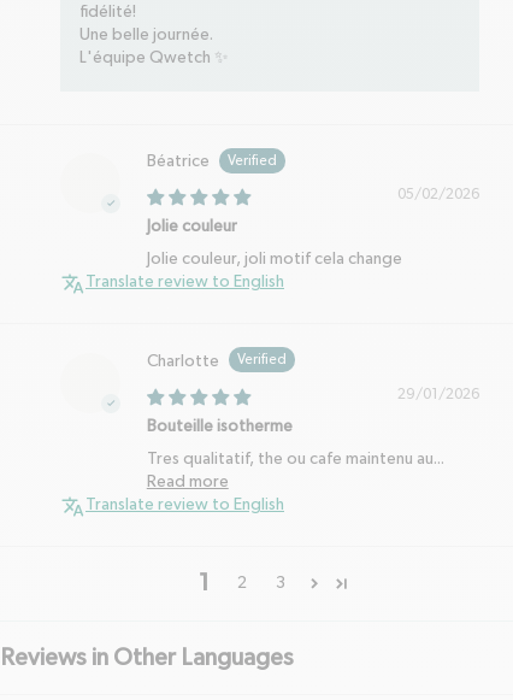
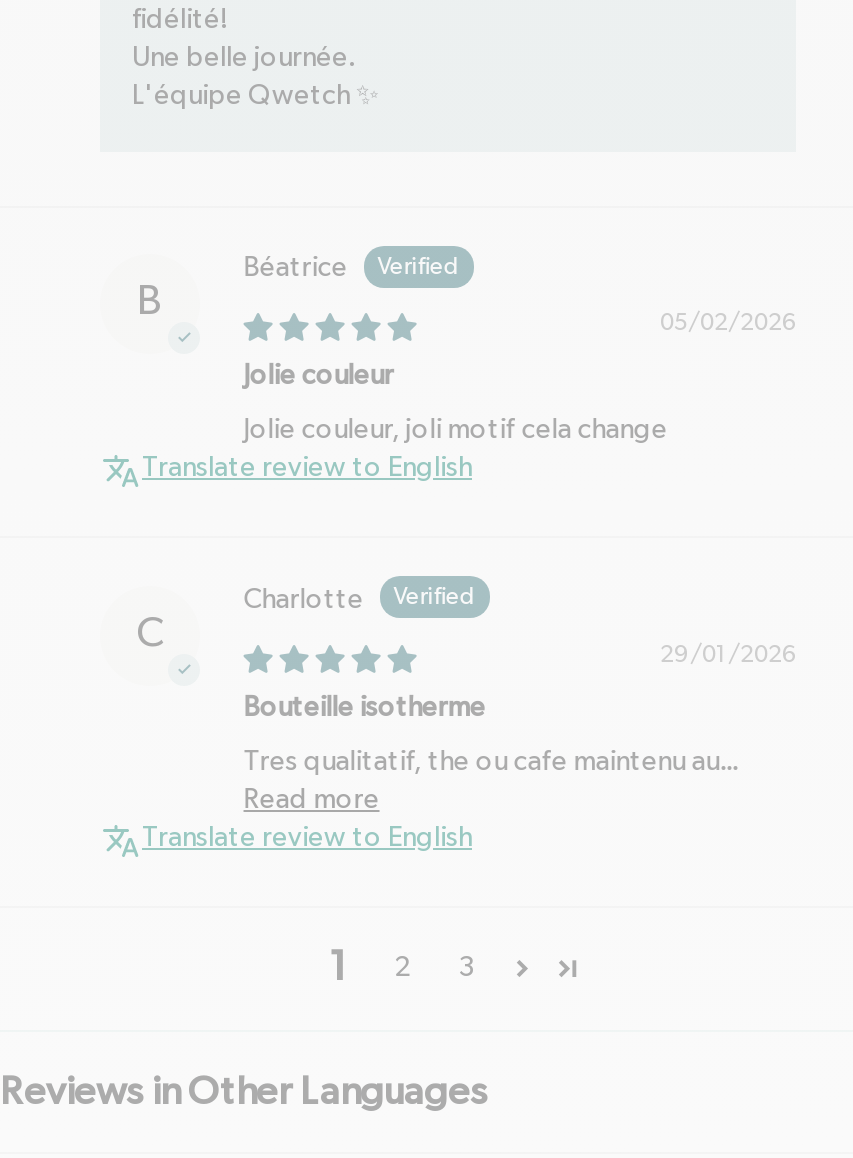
none -> [137,283,163,325] B
none -> [136,614,164,656] C

